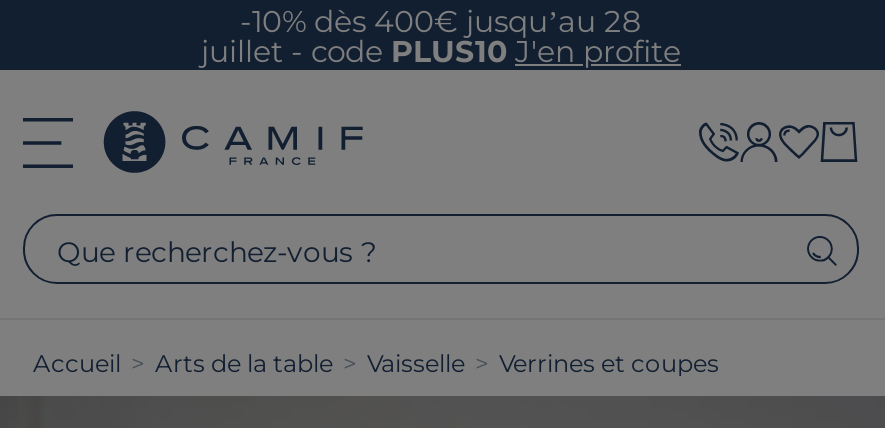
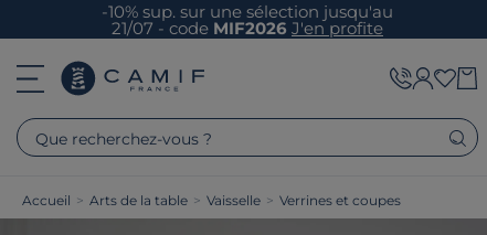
[201,1,681,69] -10% dès 400€ jusqu’au 28 | juillet - codePLUS10 J'en profite -> [102,1,393,38] -10% sup. sur une sélection jusqu'au | 21/07 - codeMIF2026 J'en profite

